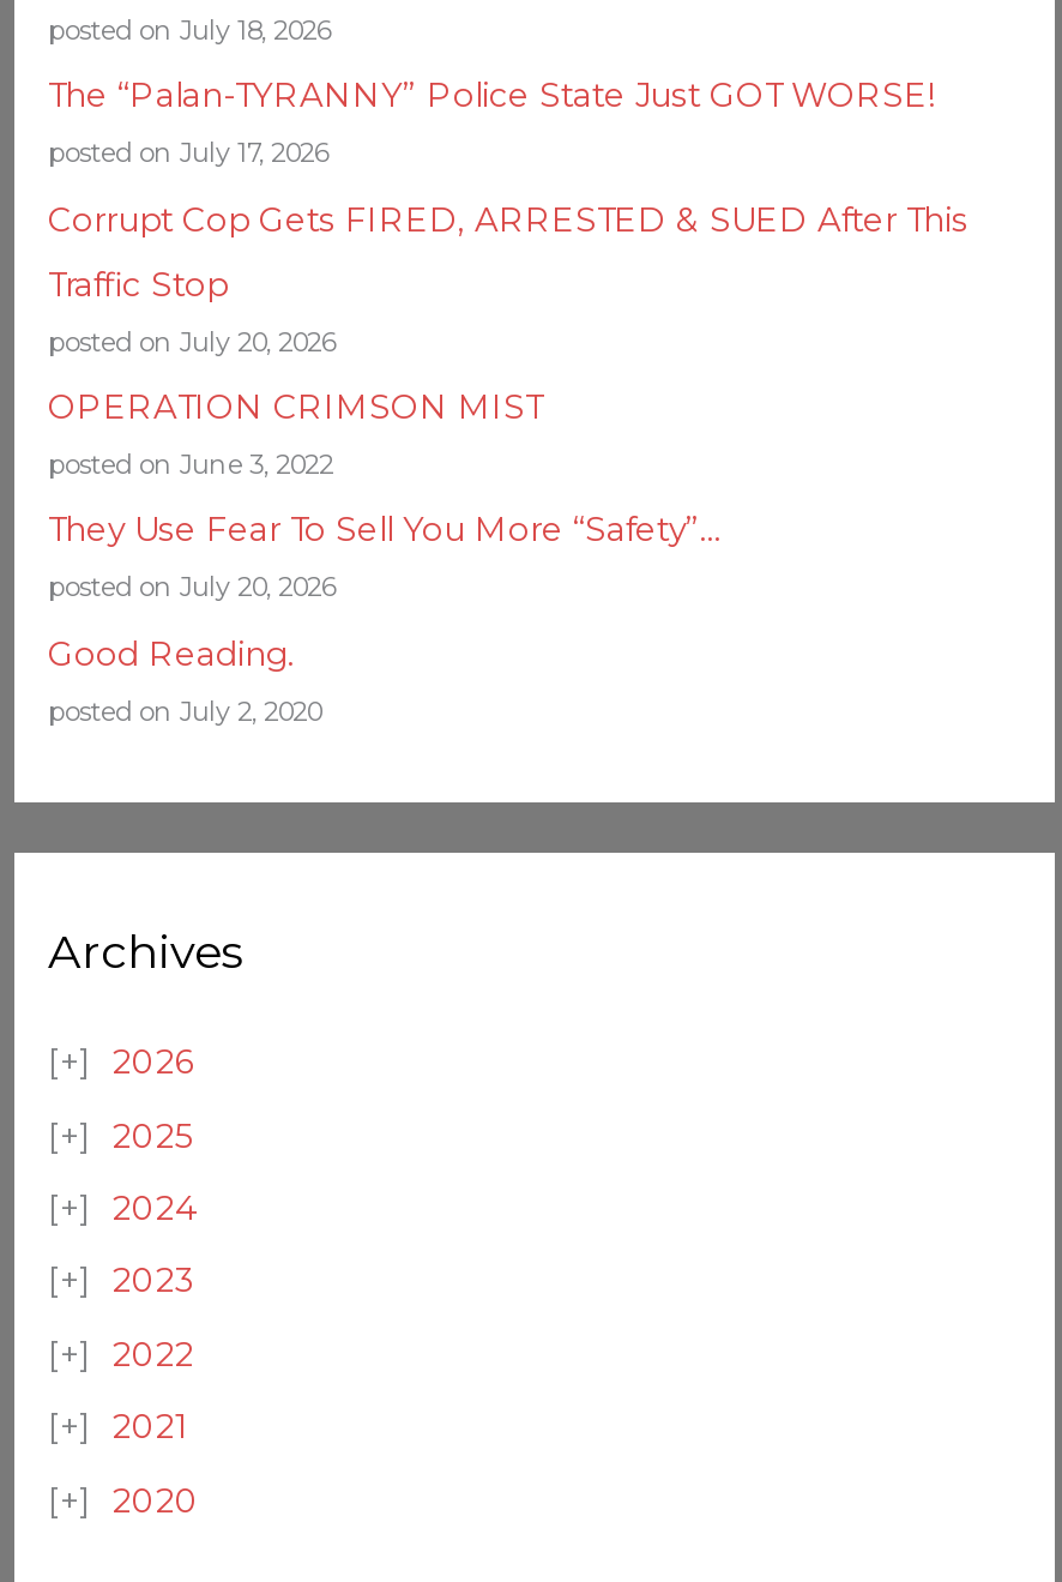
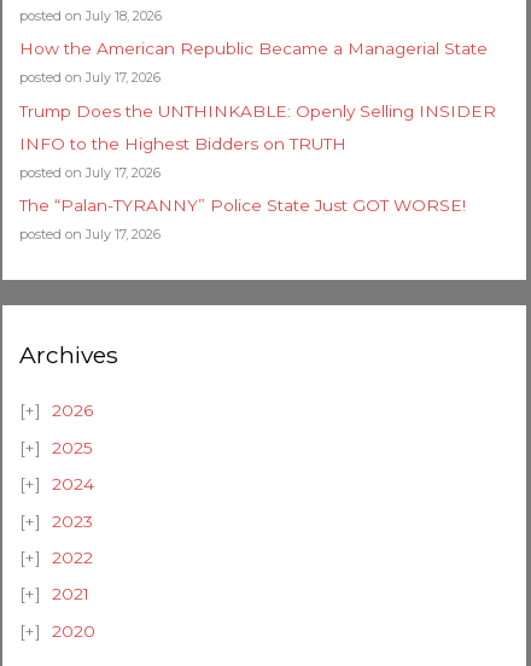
none -> [19,39,496,180] How the American Republic Became a Managerial State | posted on July 17, 2026 | Trump Does the UNTHINKABLE: Openly Selling INSIDER | INFO to the Highest Bidders on TRUTH | posted on July 17, 2026
moved [48,76,935,169] -> [19,195,466,243]: The “Palan-TYRANNY” Police State Just GOT WORSE! | posted on July 17, 2026
[48,199,969,728] Corrupt Cop Gets FIRED, ARRESTED & SUED After This | Traffic Stop | posted on July 20, 2026 | OPERATION CRIMSON MIST | posted on June 3, 2022 | They Use Fear To Sell You More “Safety”… | posted on July 20, 2026 | Good Reading. | posted on July 2, 2020 -> none

